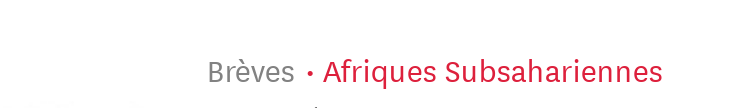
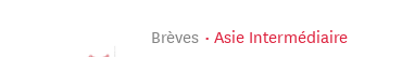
[323,45,663,91] Afriques Subsahariennes -> [214,23,348,48] Asie Intermédiaire

